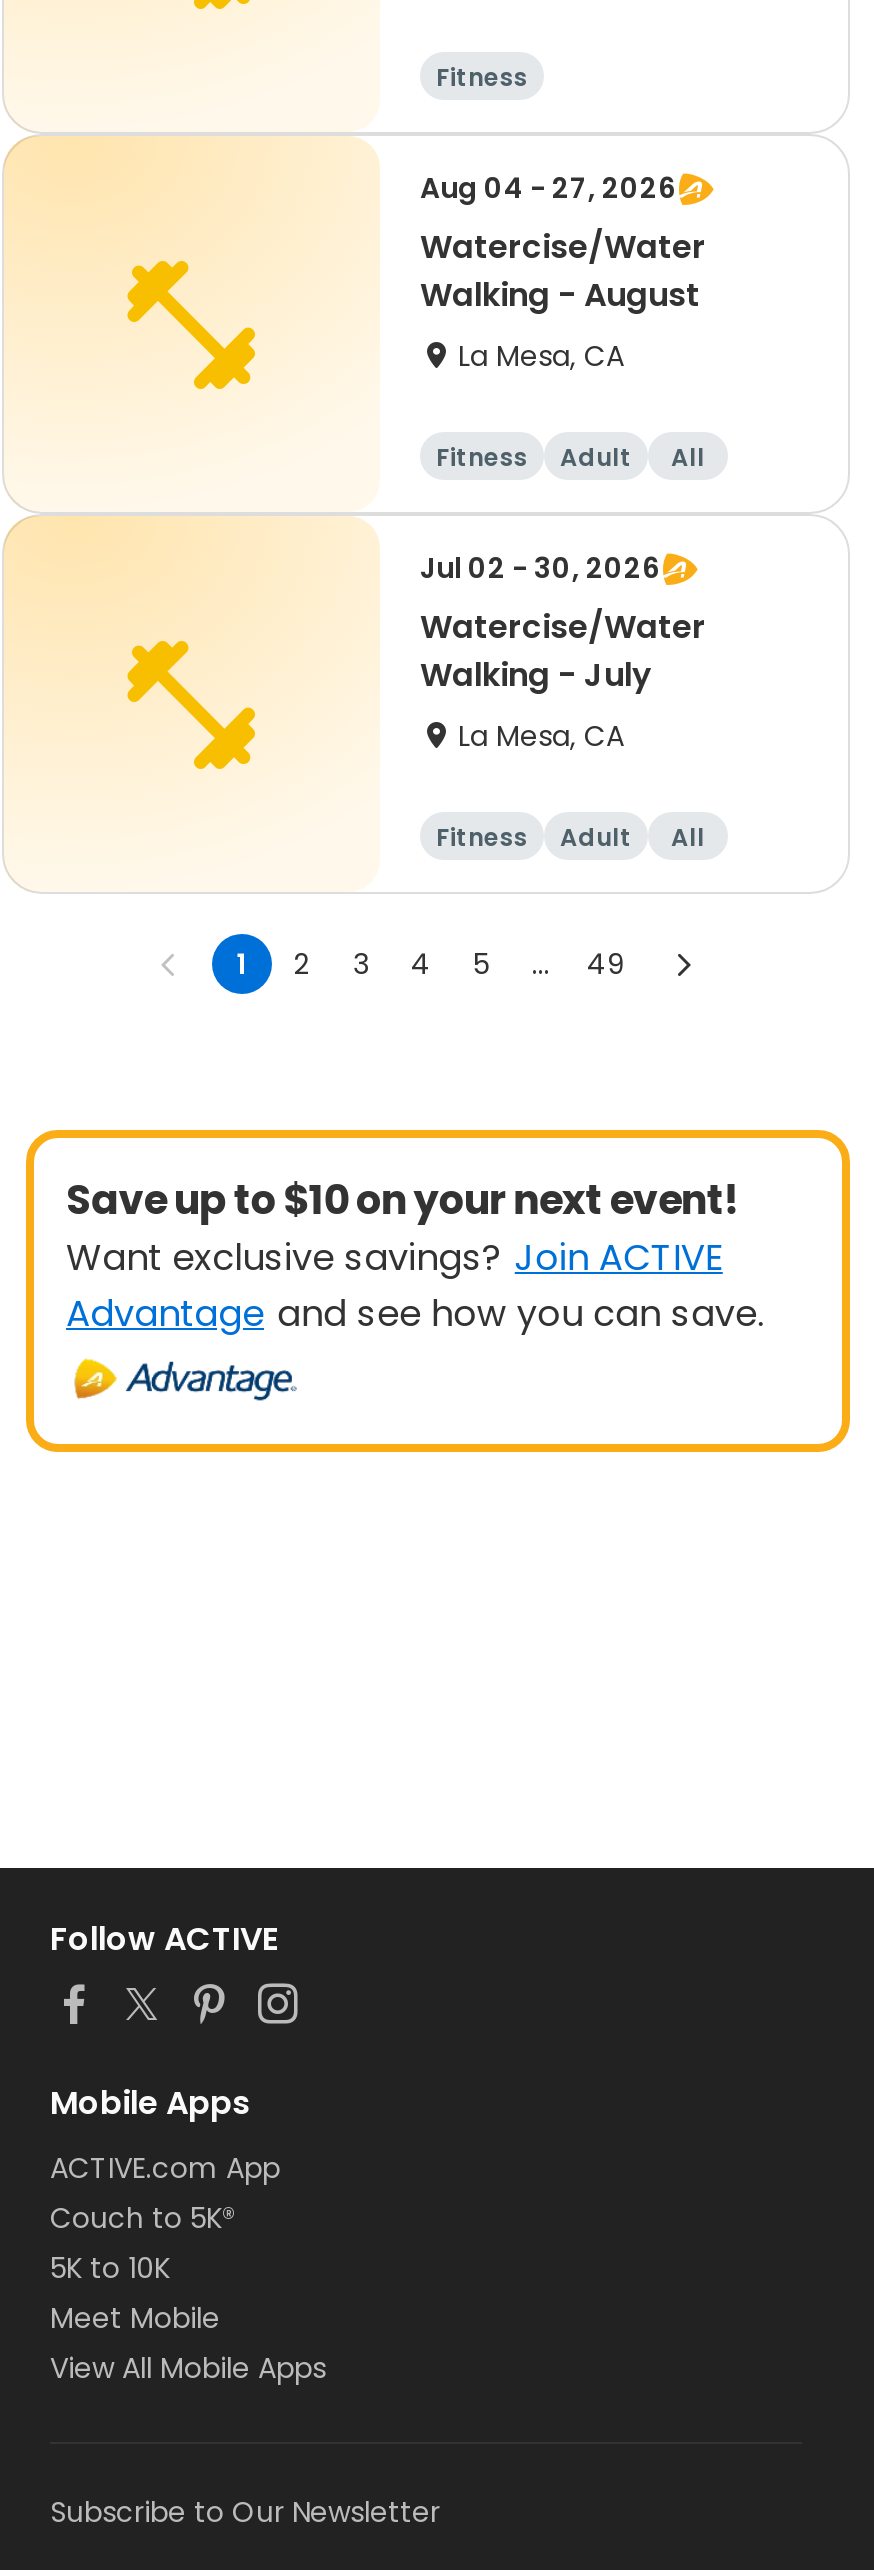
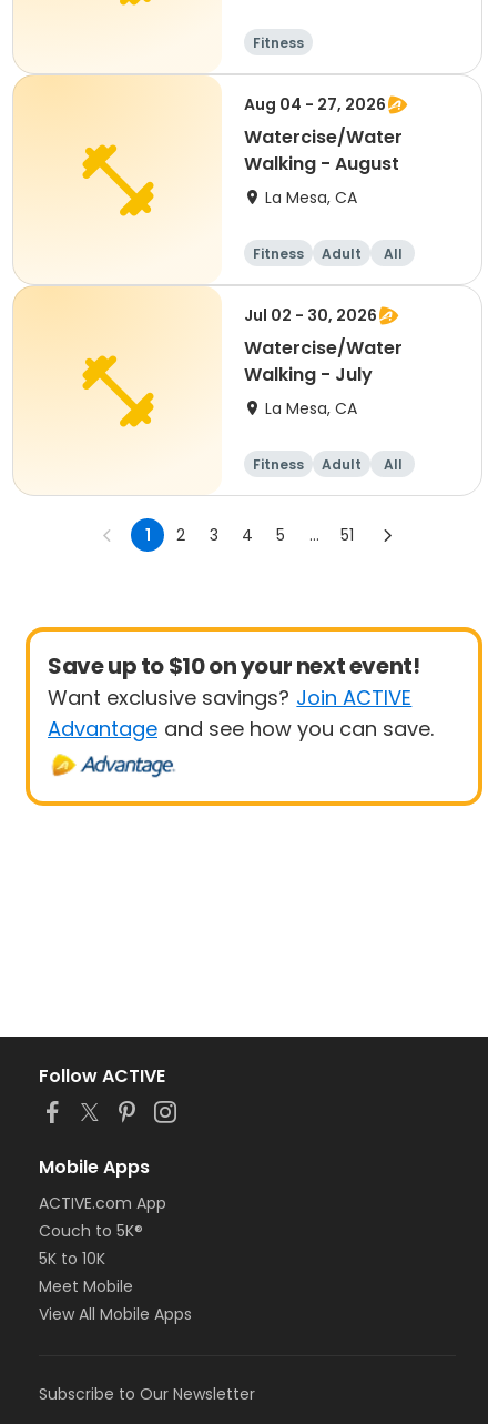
[587,944,625,984] 49 -> [340,524,354,546] 51

